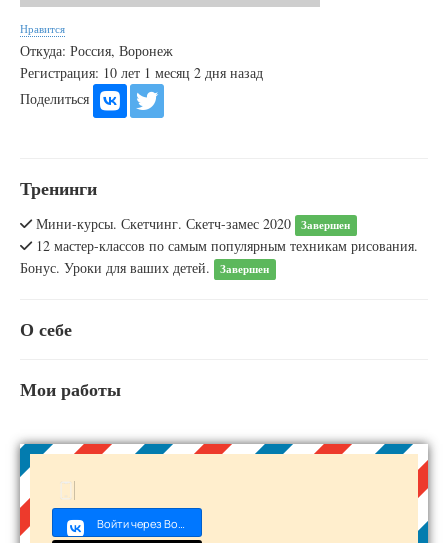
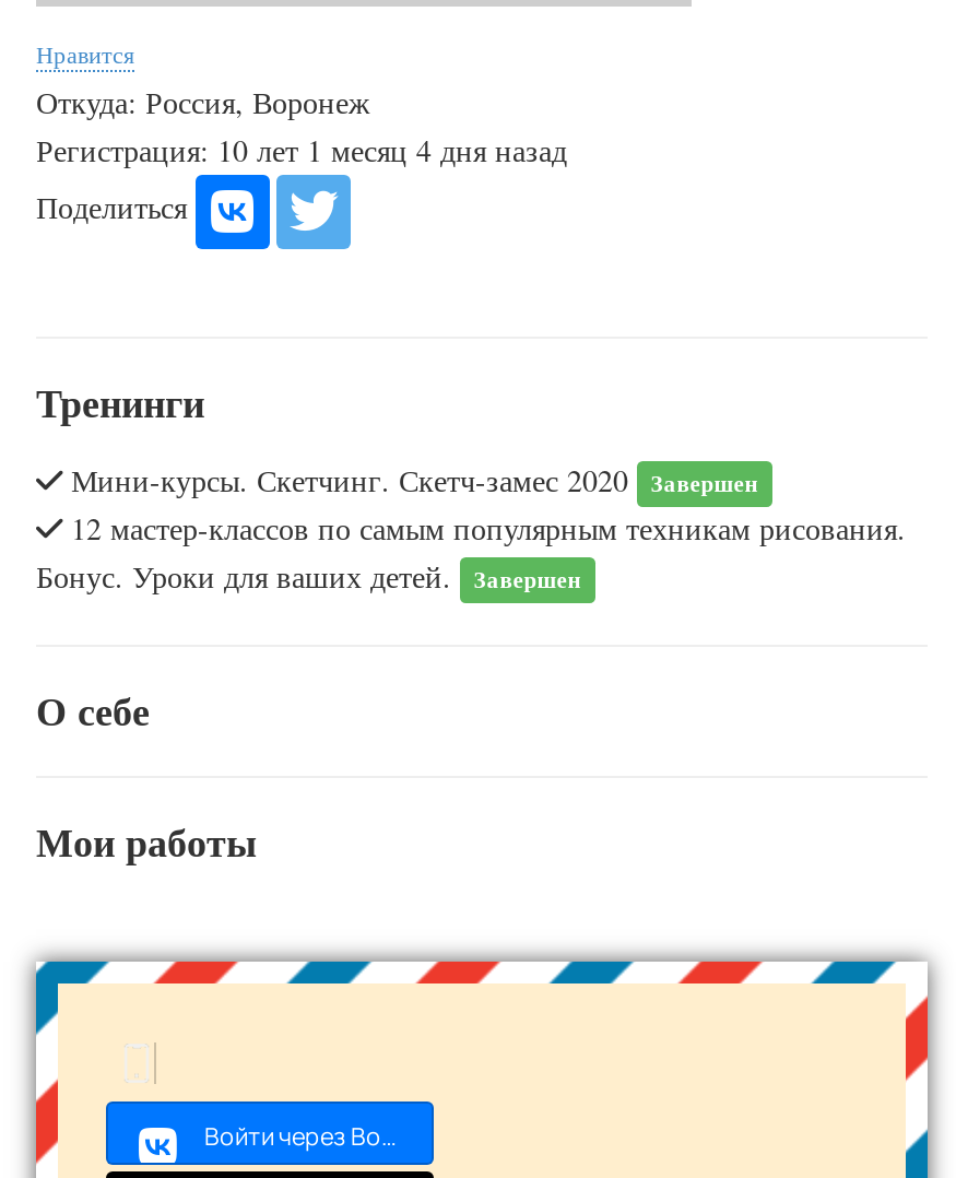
[20,63,263,82] Регистрация: 10 лет 1 месяц 2 дня назад -> [36,129,567,170] Регистрация: 10 лет 1 месяц 4 дня назад

